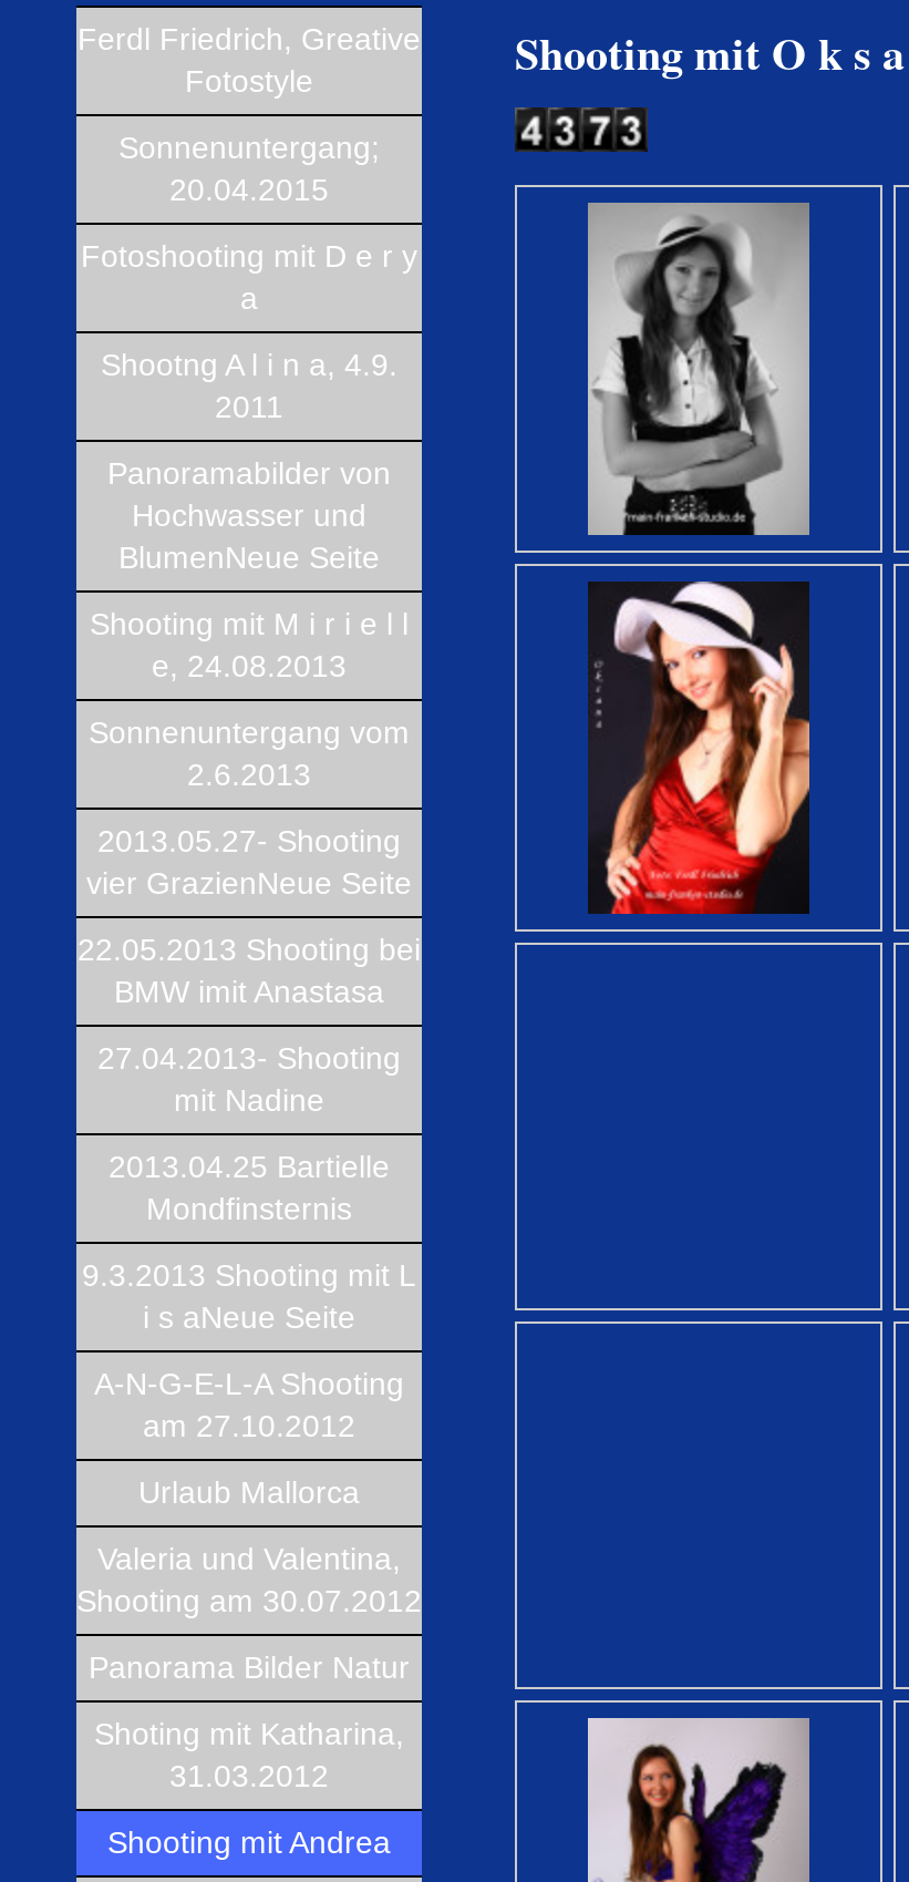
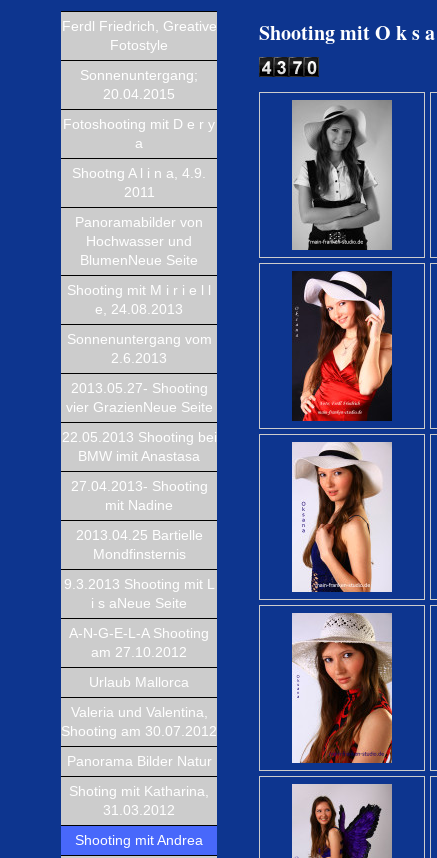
none -> [291,441,393,593] [image]
none -> [291,612,393,764] [image]

